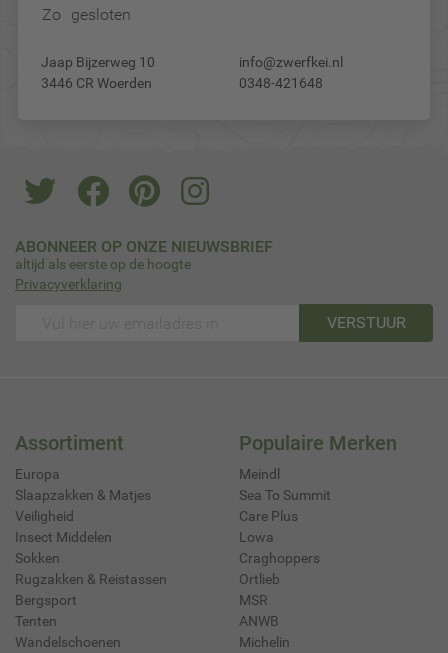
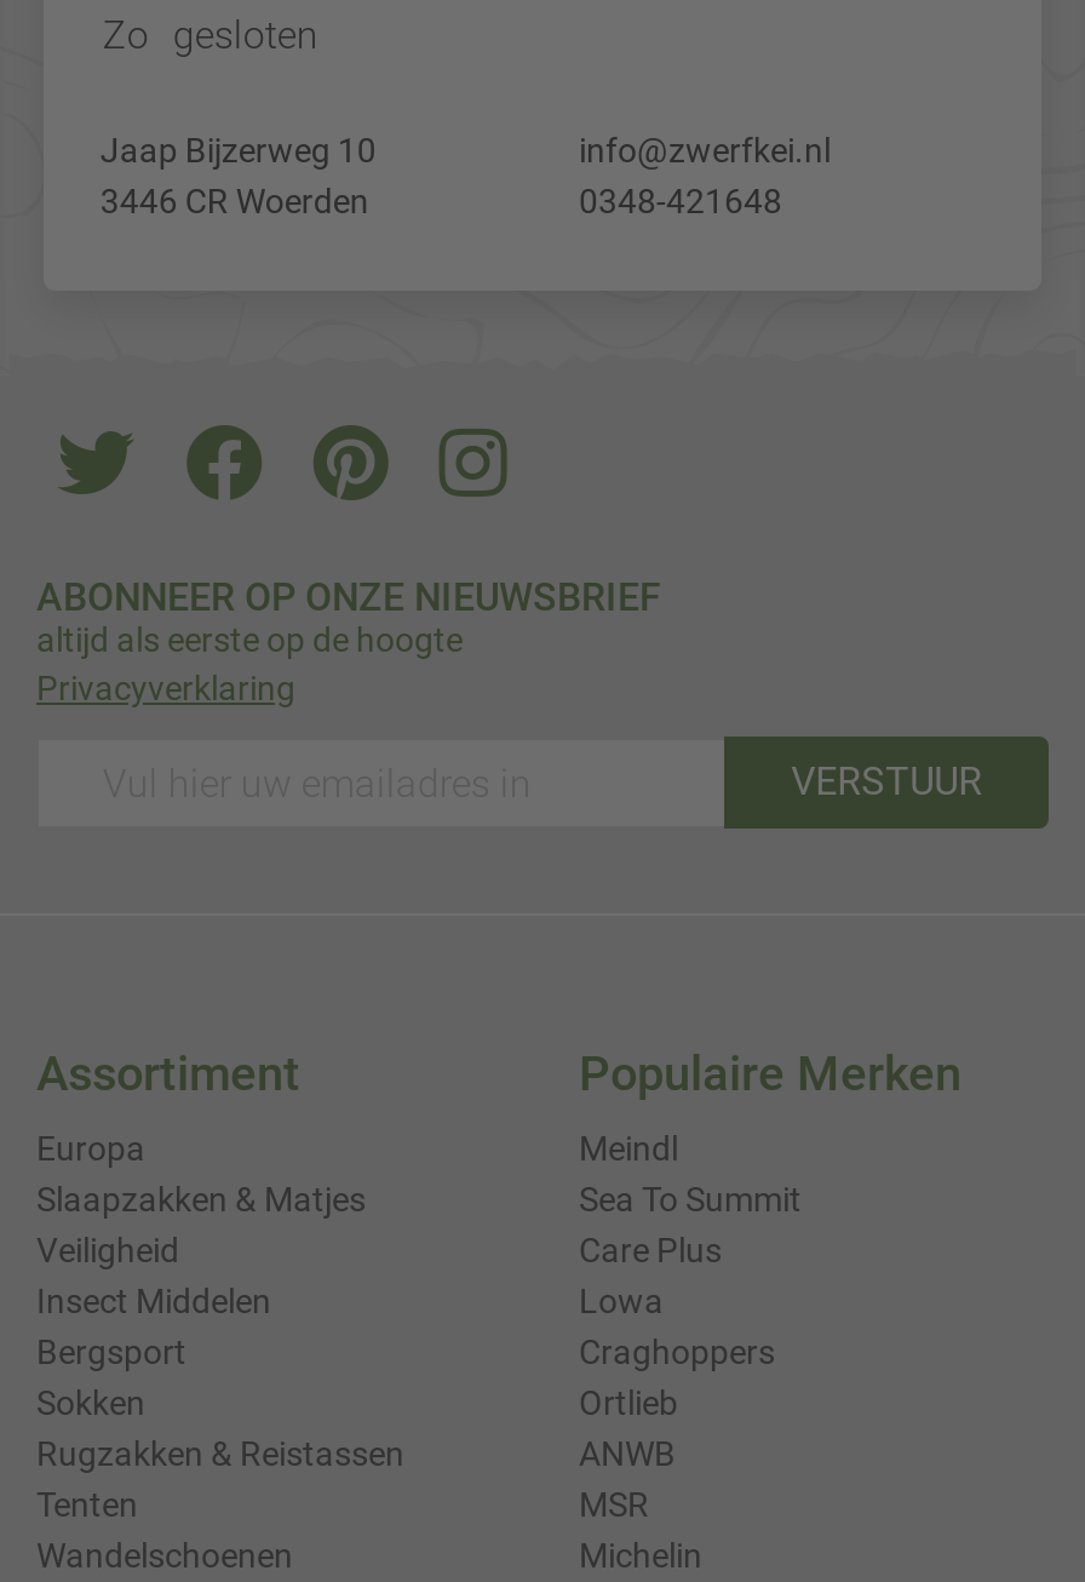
moved [15,550,167,587] -> [36,1384,404,1473]: Sokken | Rugzakken & Reistassen
moved [15,592,77,608] -> [36,1333,186,1371]: Bergsport
moved [239,592,268,608] -> [579,1485,649,1524]: MSR
moved [239,613,279,629] -> [579,1434,676,1473]: ANWB

